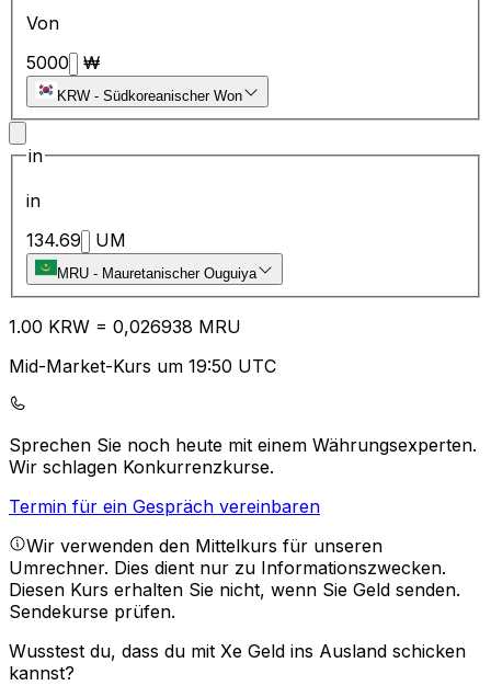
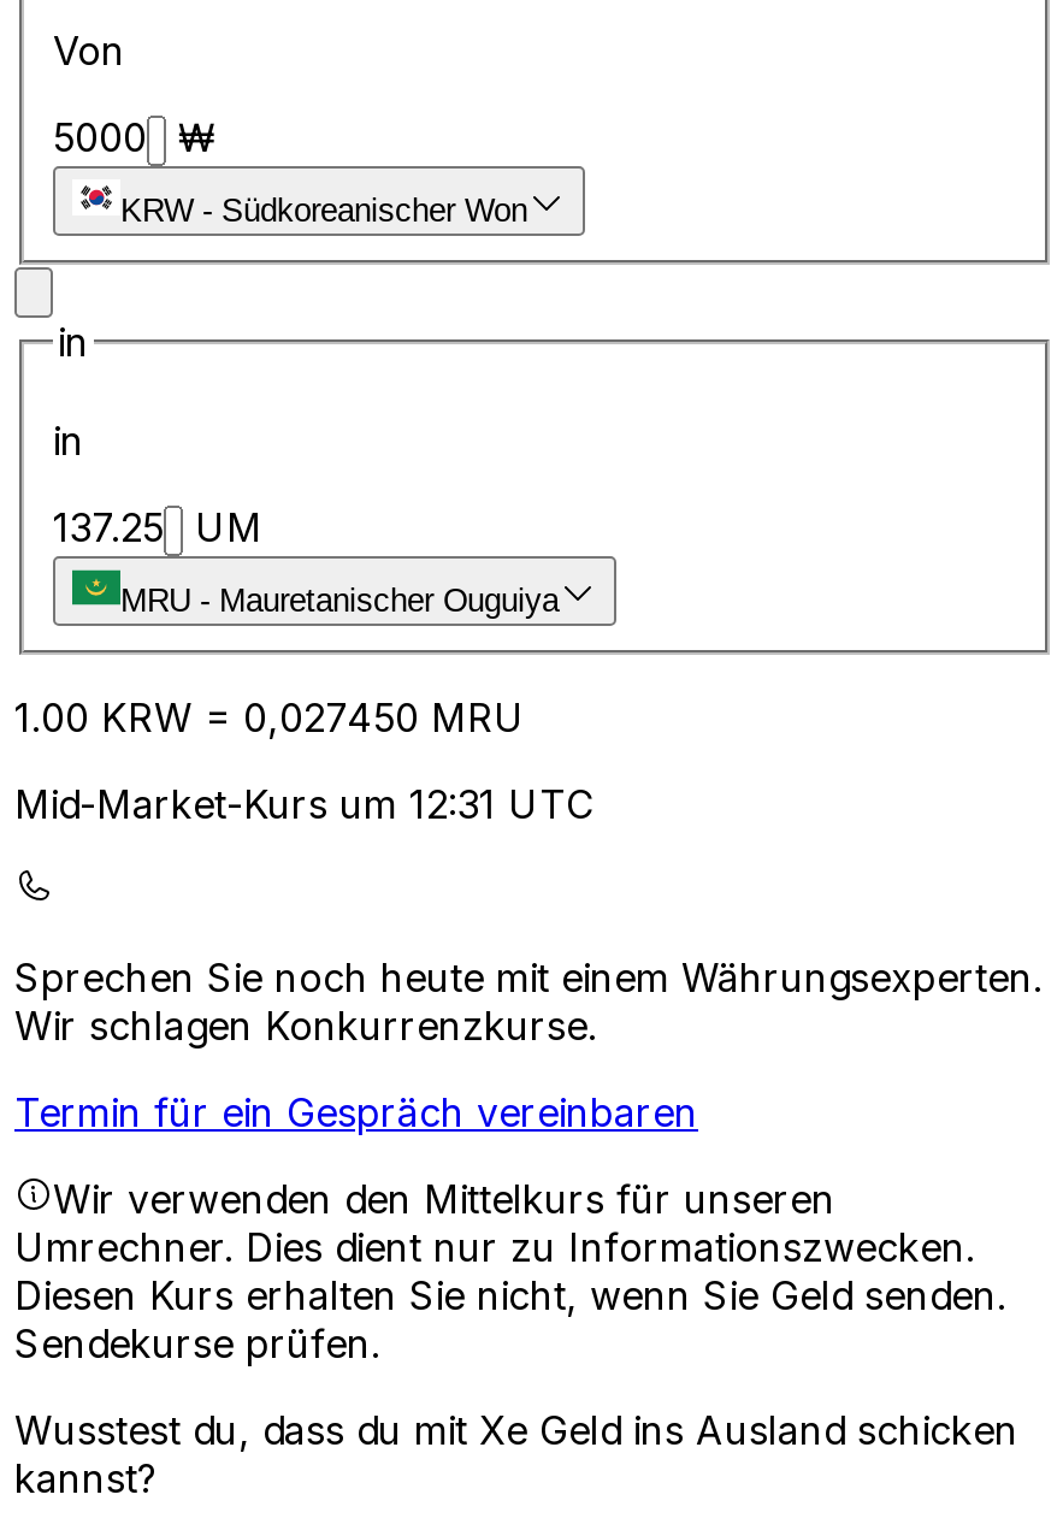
[26,229,126,251] 134.69 UM -> [53,504,262,552] 137.25 UM
[9,316,241,338] 1.00 KRW = 0,026938 MRU -> [14,694,525,742] 1.00 KRW = 0,027450 MRU
[9,356,276,377] Mid-Market-Kurs um 19:50 UTC -> [14,781,592,829] Mid-Market-Kurs um 12:31 UTC

